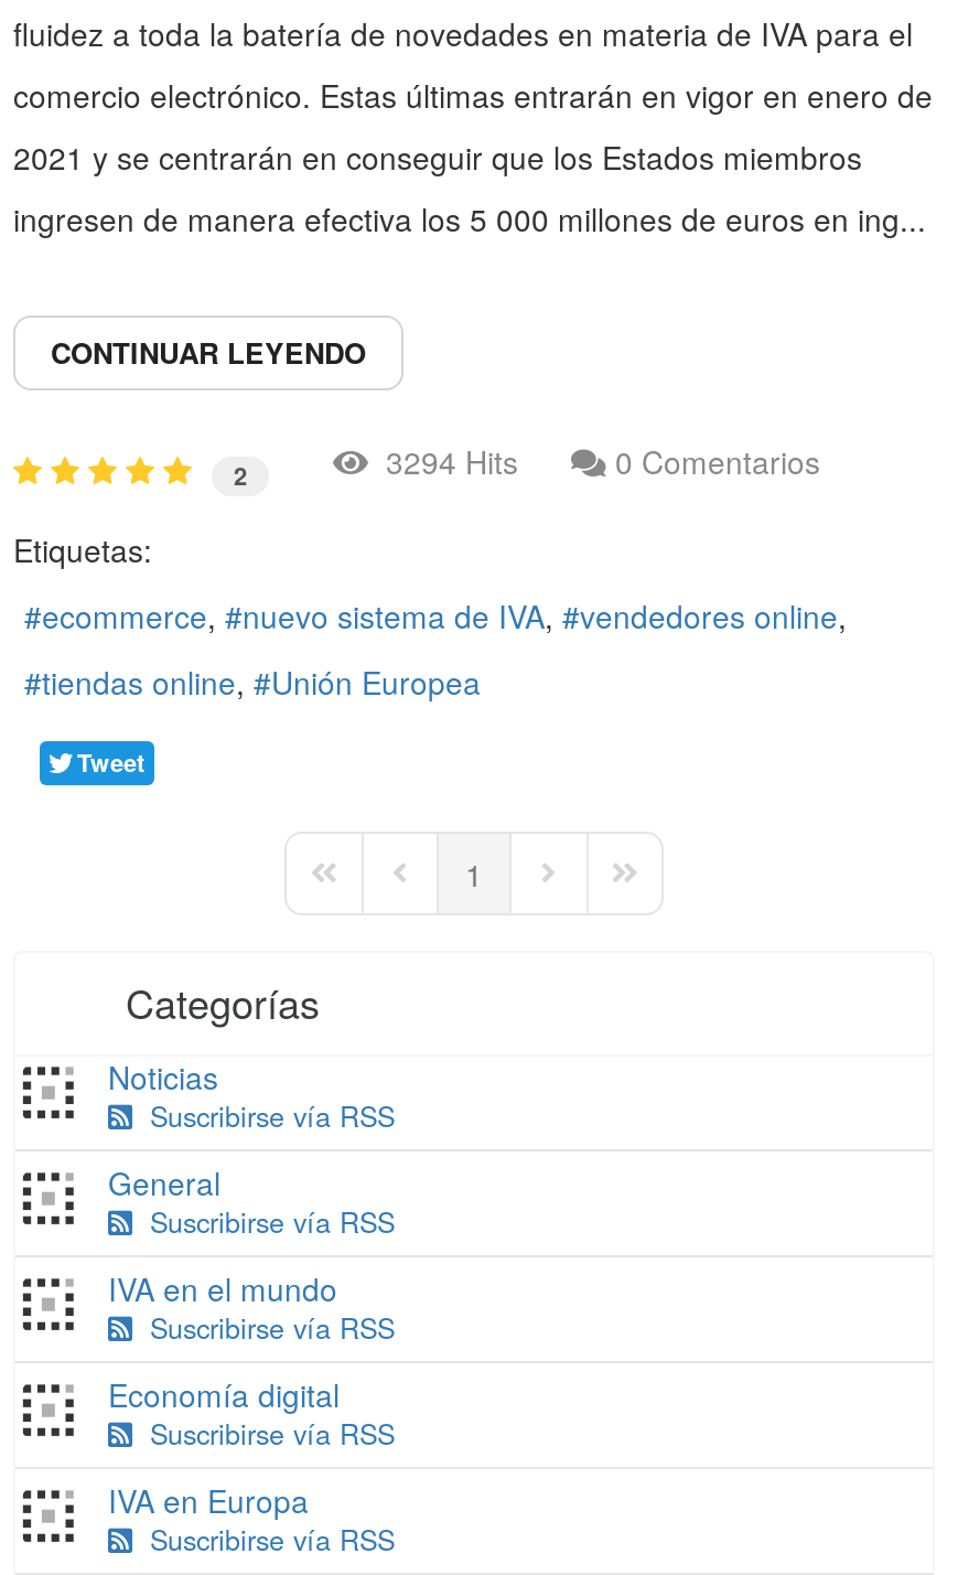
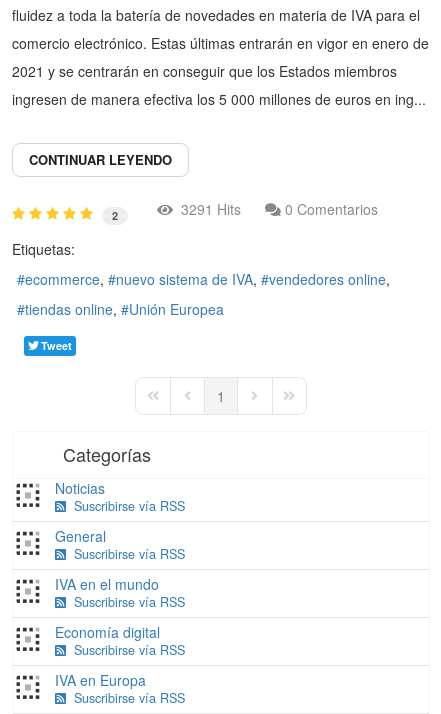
[368,440,518,484] 3294 Hits -> [173,199,241,219] 3291 Hits

